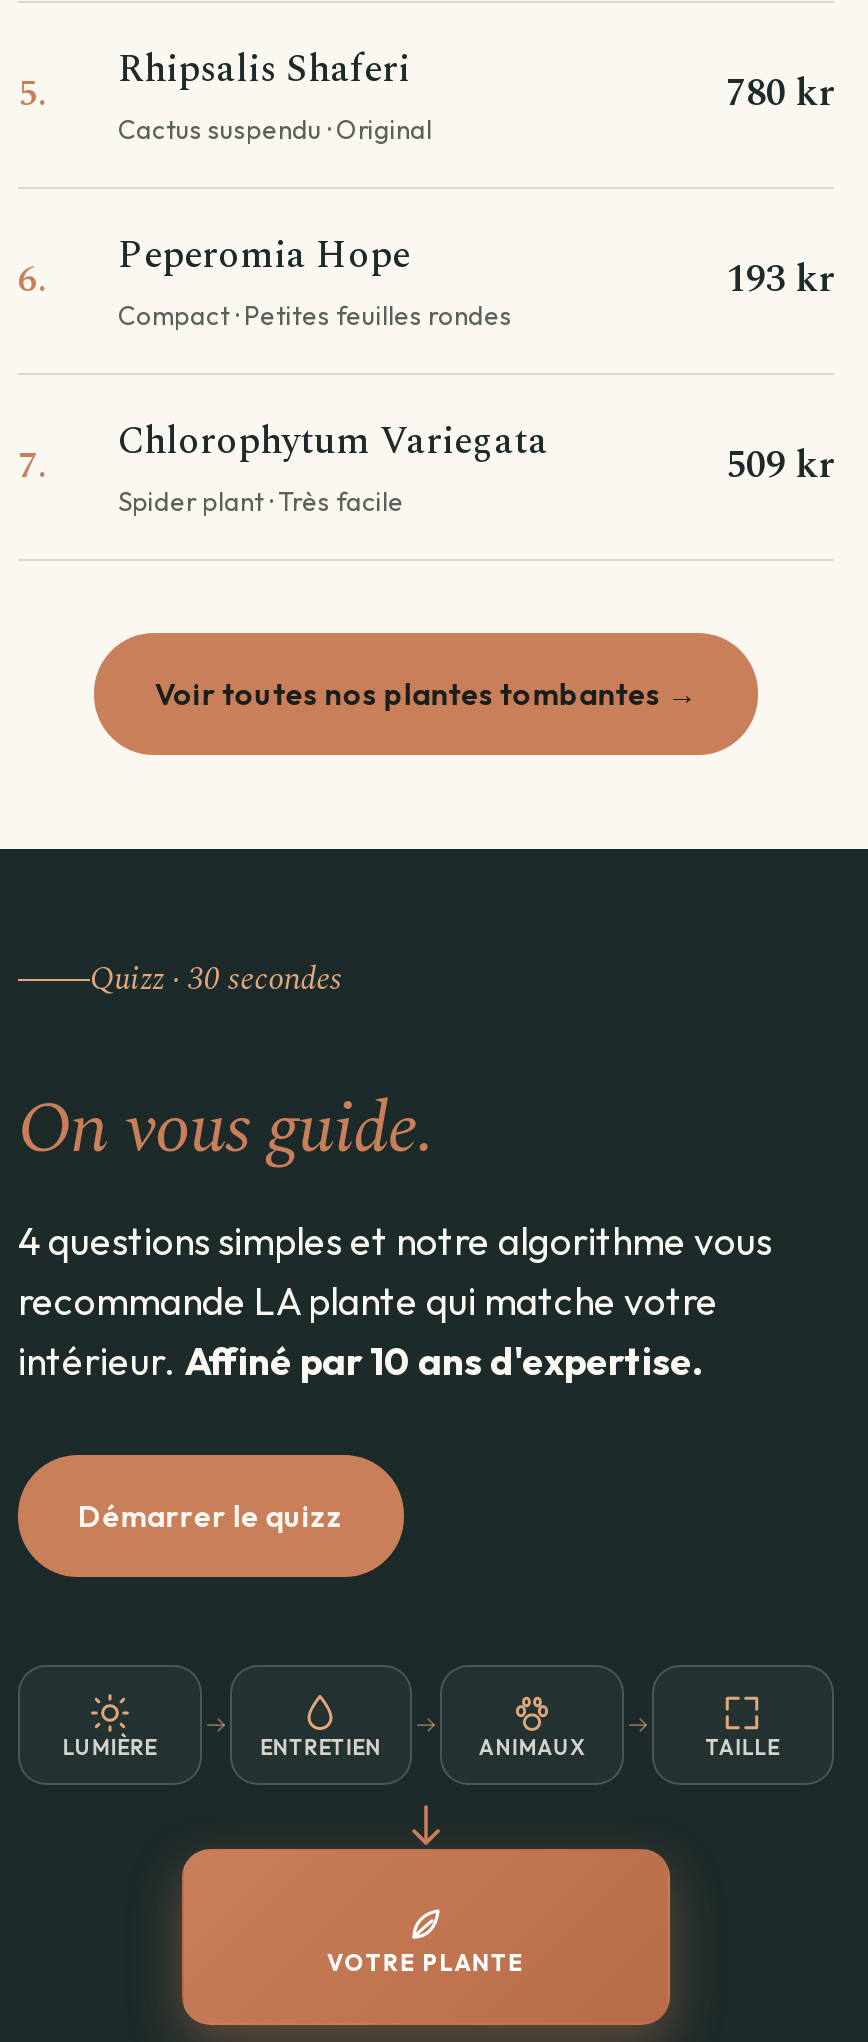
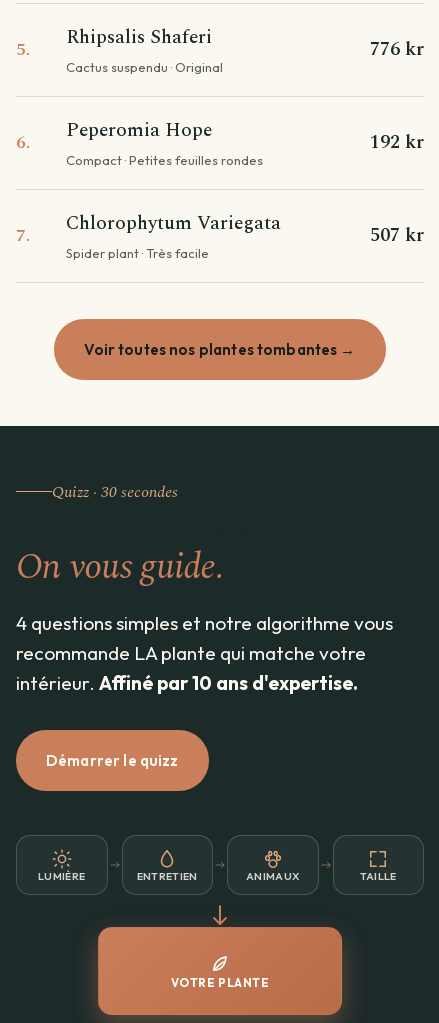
[726,65,834,123] 780 kr -> [370,34,424,63] 776 kr
[726,251,834,309] 193 kr -> [370,127,424,156] 192 kr
[726,437,834,495] 509 kr -> [370,220,424,249] 507 kr

